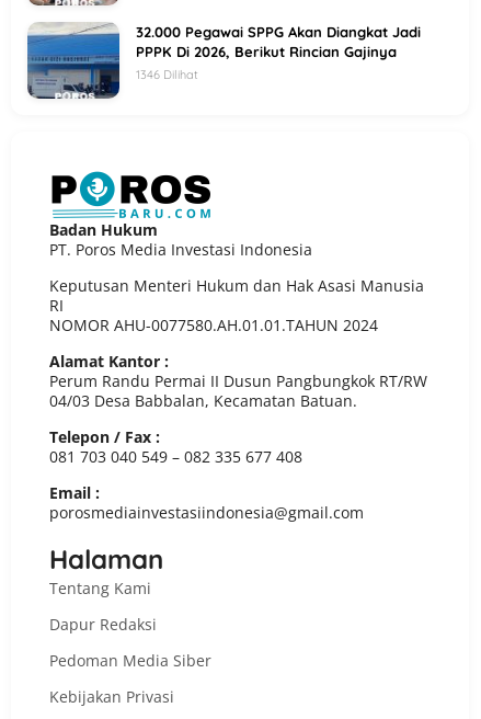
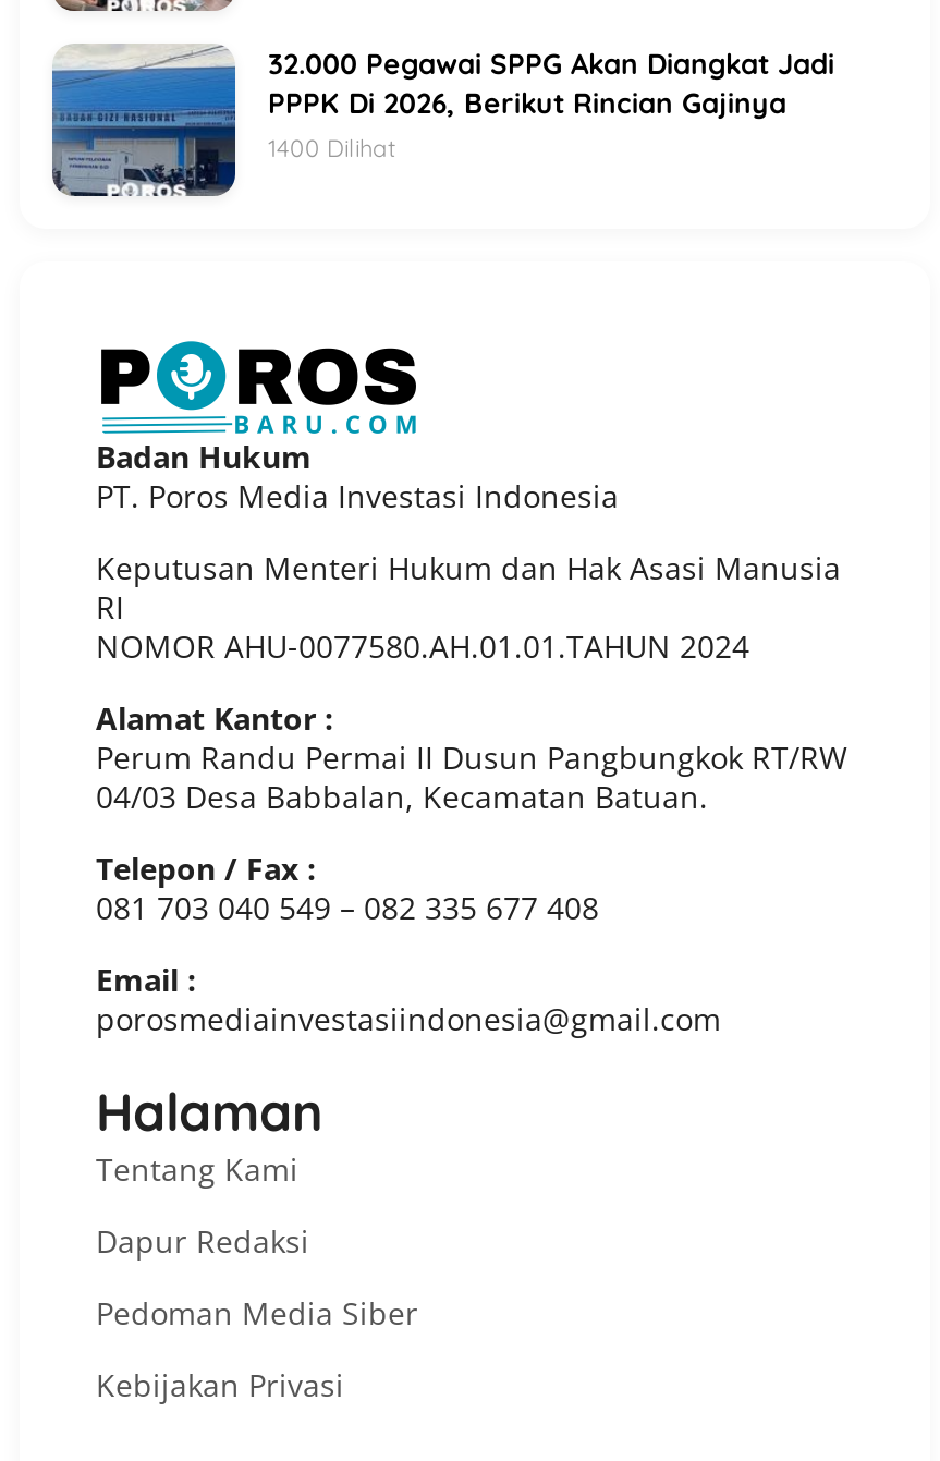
[136,67,198,82] 1346 Dilihat -> [268,133,396,163] 1400 Dilihat

